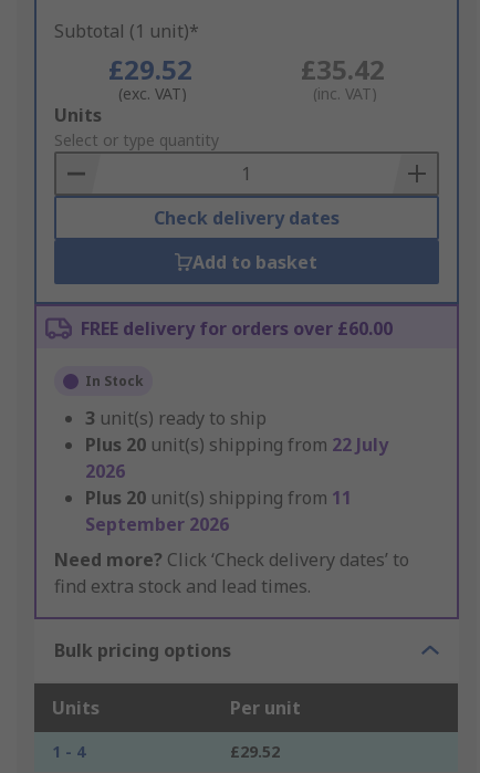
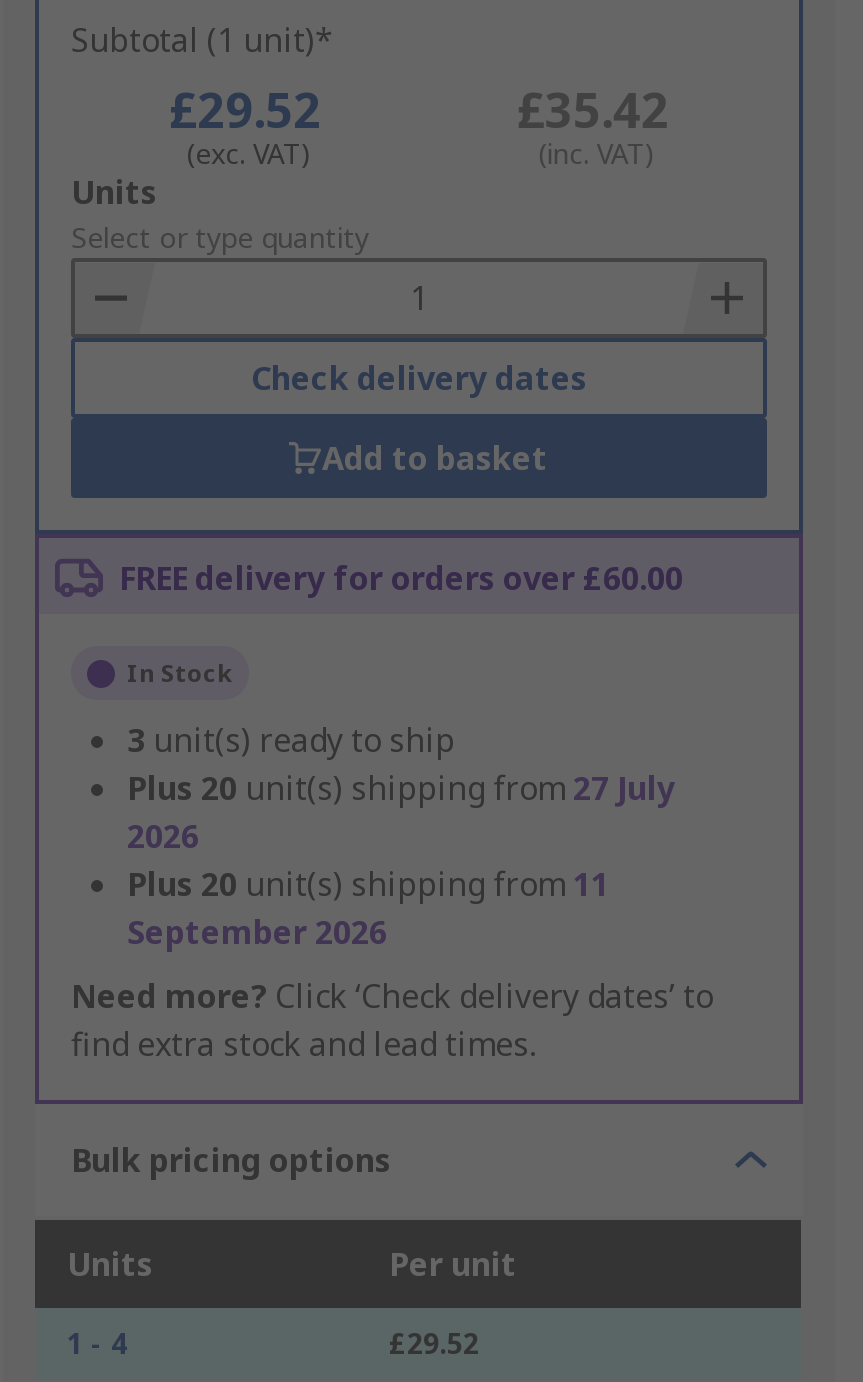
[85,433,388,457] Plus 20 unit(s) shipping from 22 July -> [127,767,675,811] Plus 20 unit(s) shipping from 27 July

